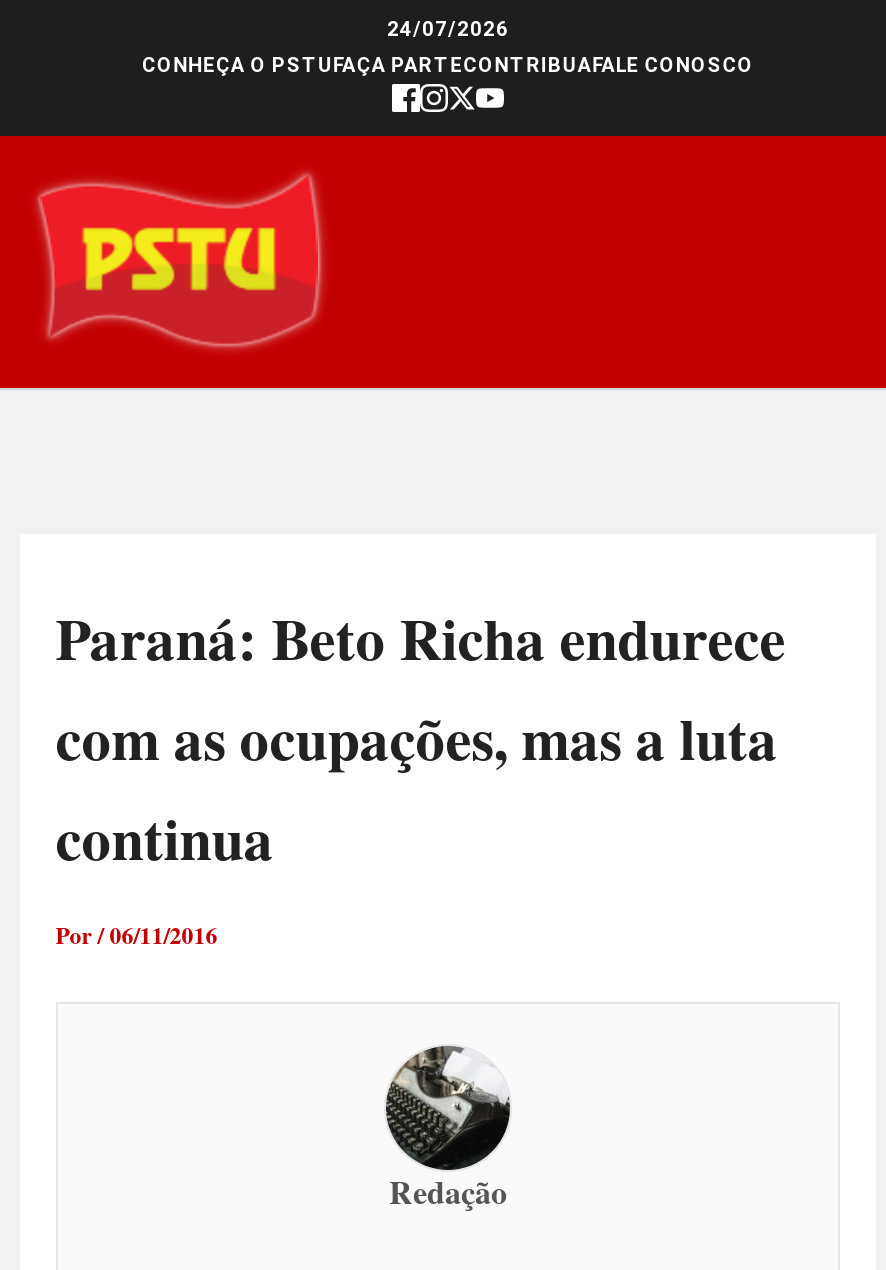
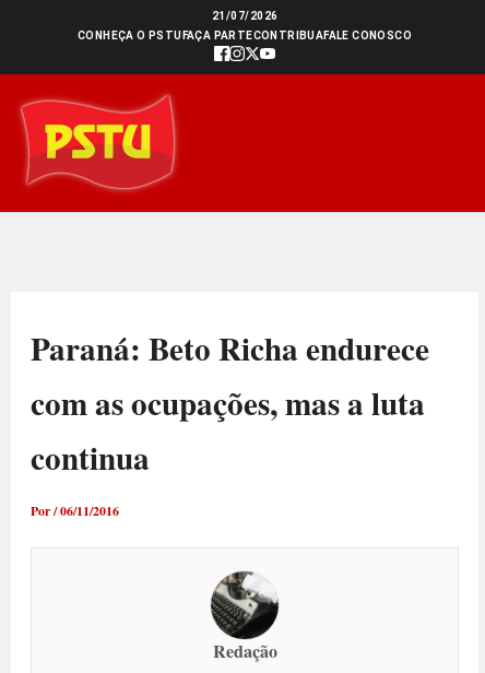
[387,18,509,40] 24/07/2026 -> [211,10,278,22] 21/07/2026

